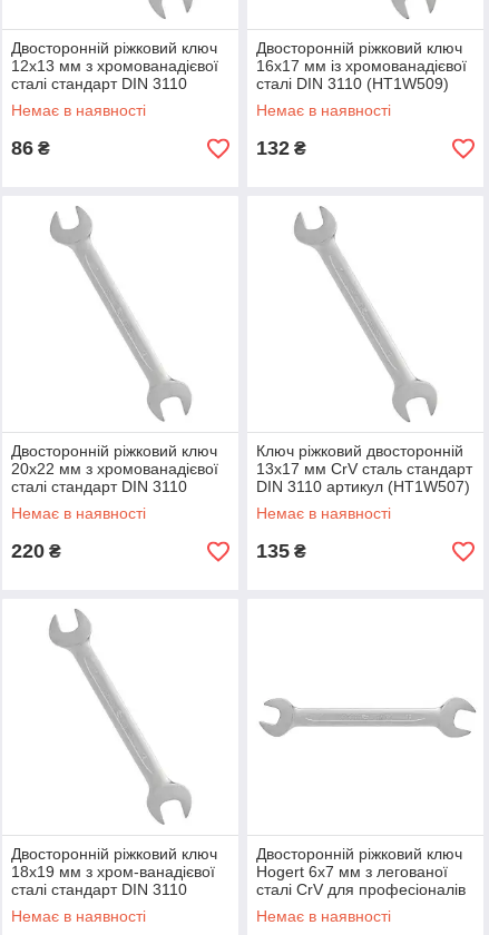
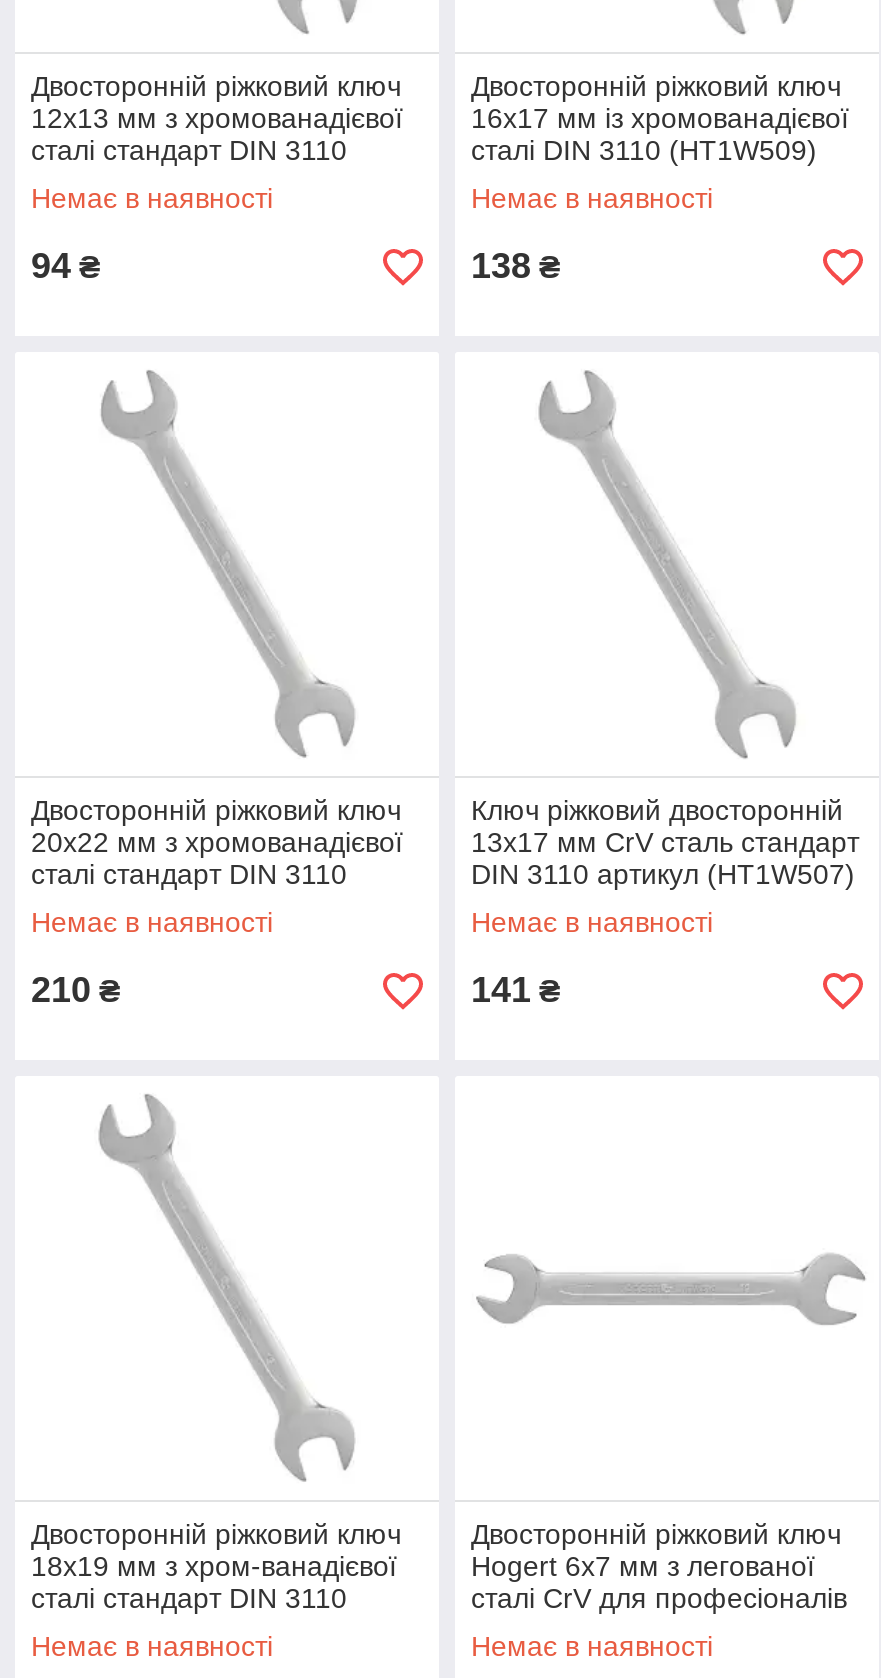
[11,137,50,159] 86 ₴ -> [31,246,101,286] 94 ₴
[256,137,306,159] 132 ₴ -> [471,246,561,286] 138 ₴
[11,540,61,562] 220 ₴ -> [31,970,121,1010] 210 ₴
[256,540,306,562] 135 ₴ -> [471,970,561,1010] 141 ₴

